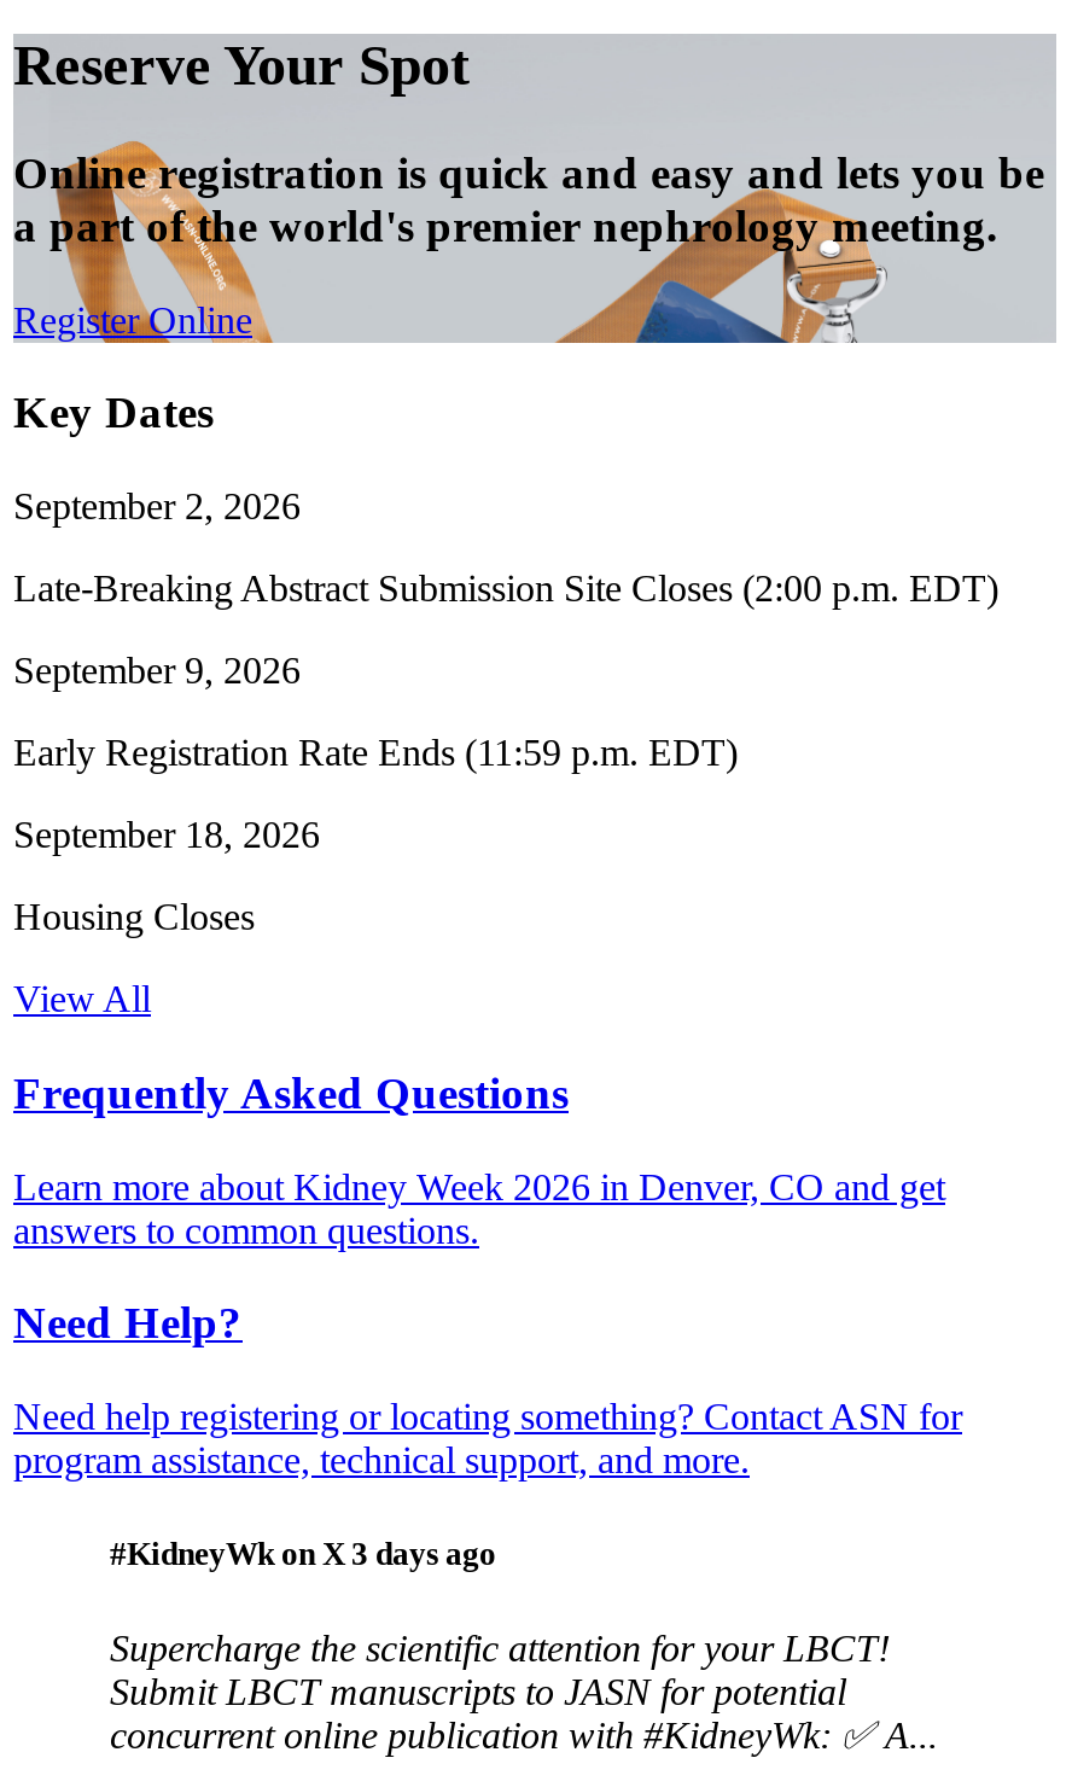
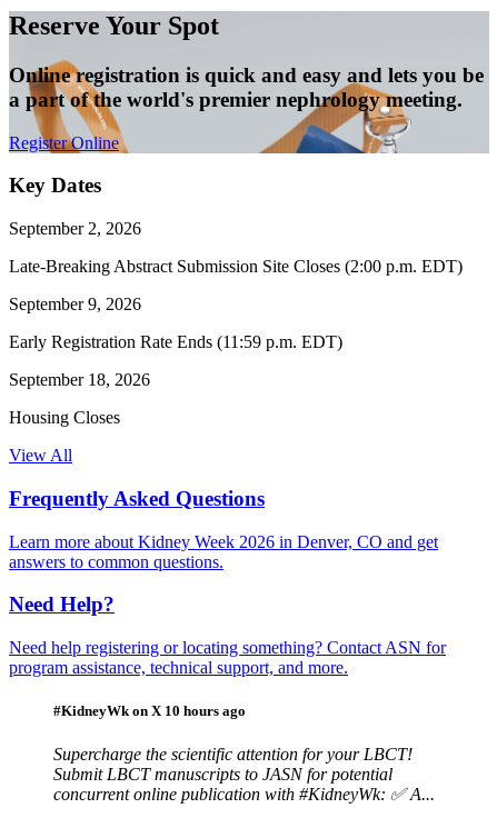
[110,1536,496,1573] #KidneyWk on X 3 days ago -> [53,703,246,719] #KidneyWk on X 10 hours ago

